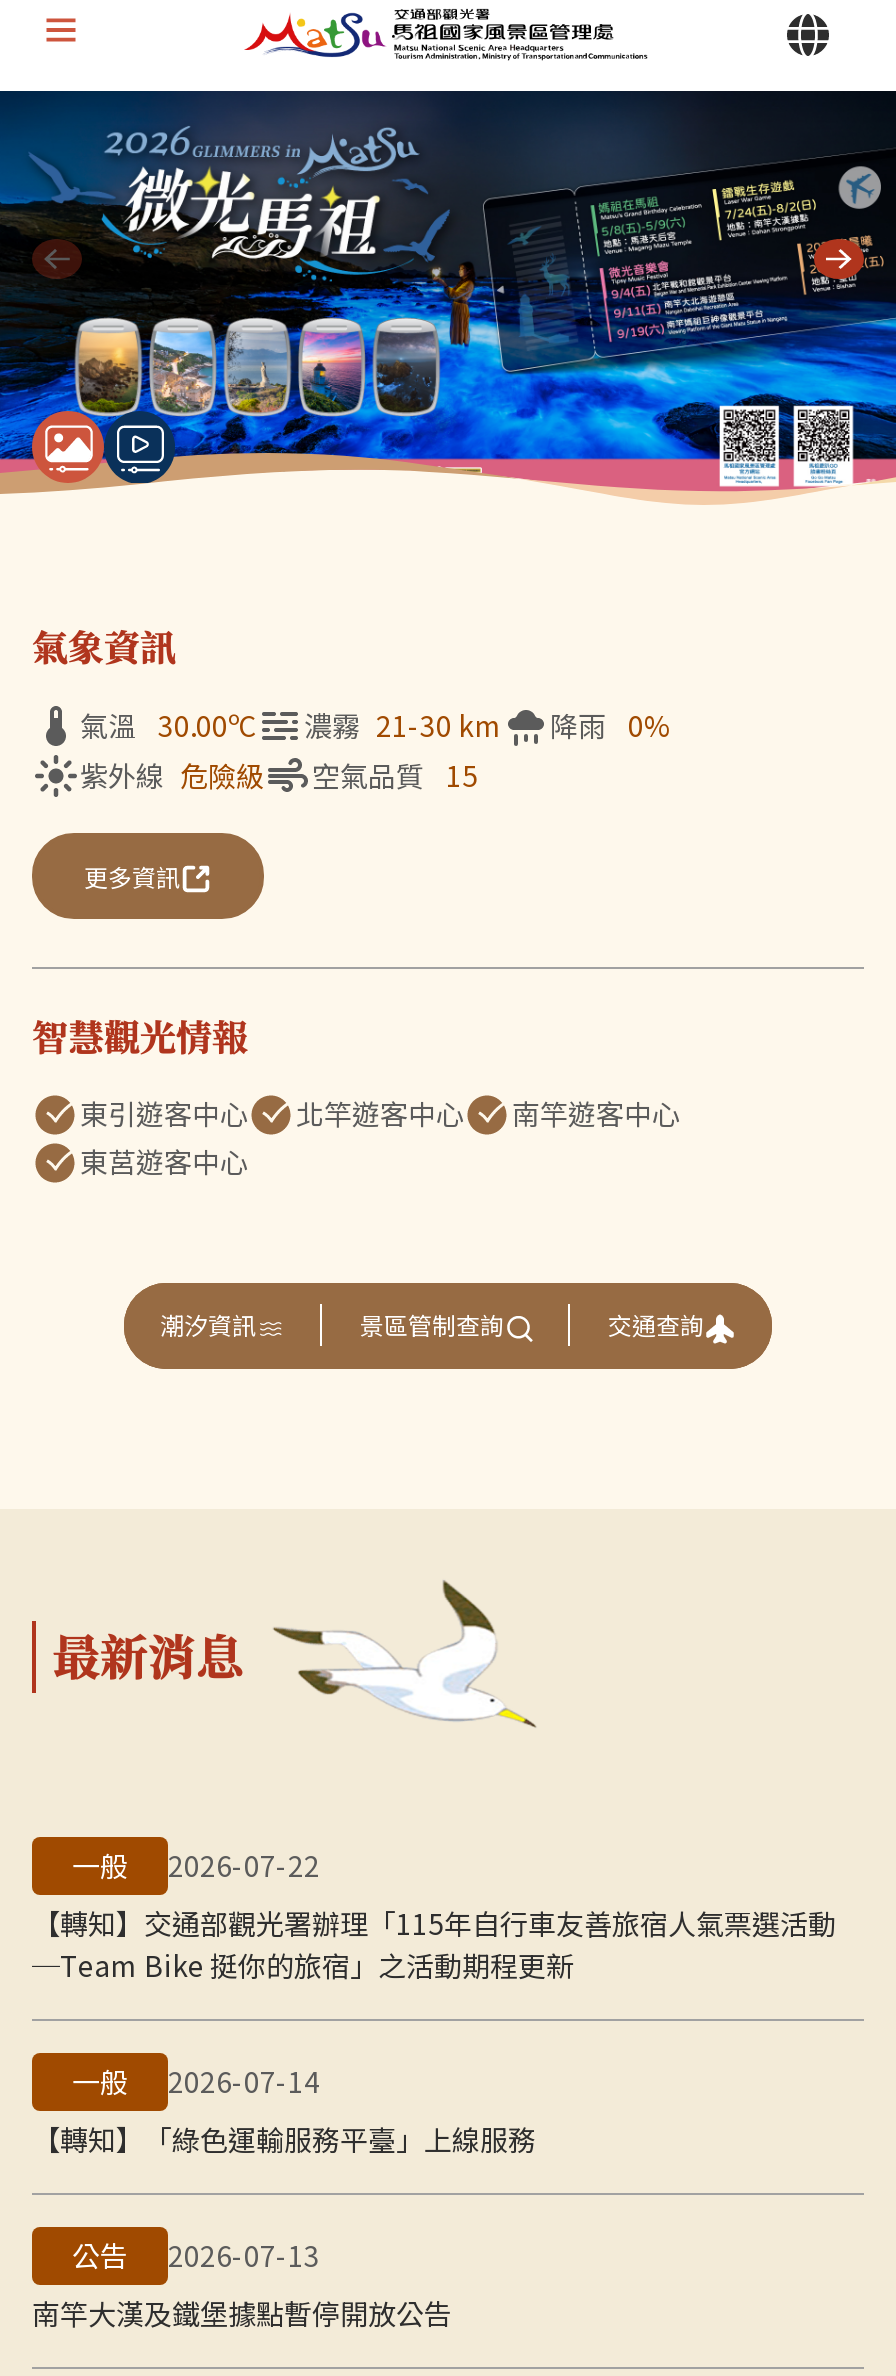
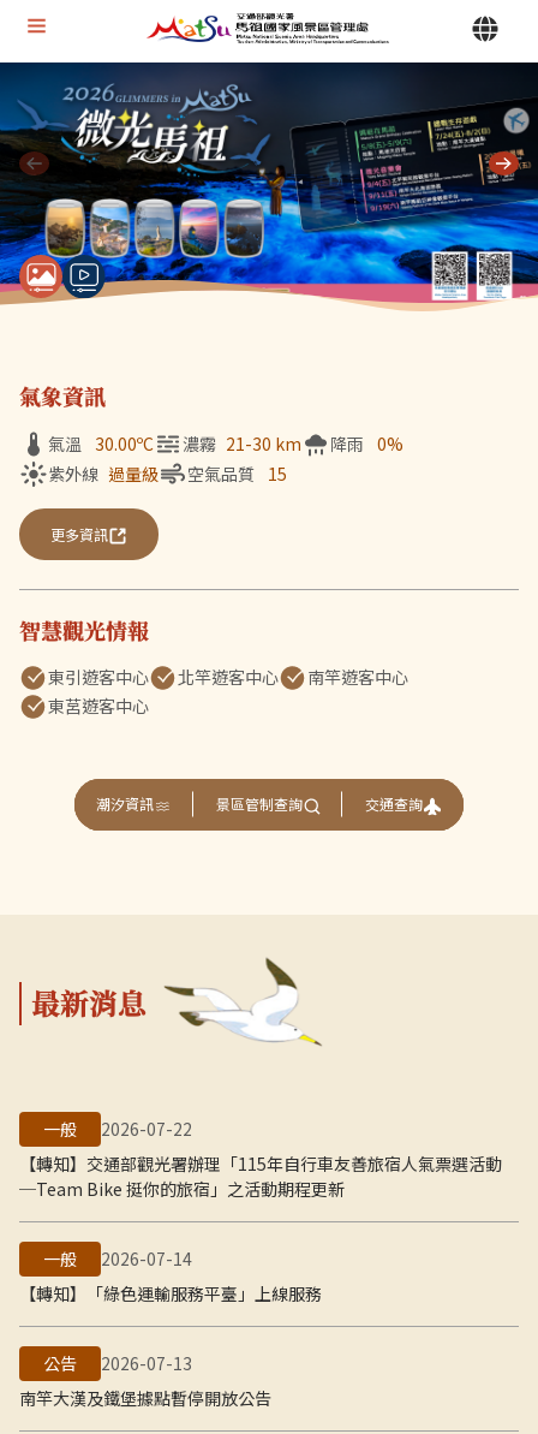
[80,755,264,795] 紫外線 危險級 -> [48,462,159,486] 紫外線 過量級

